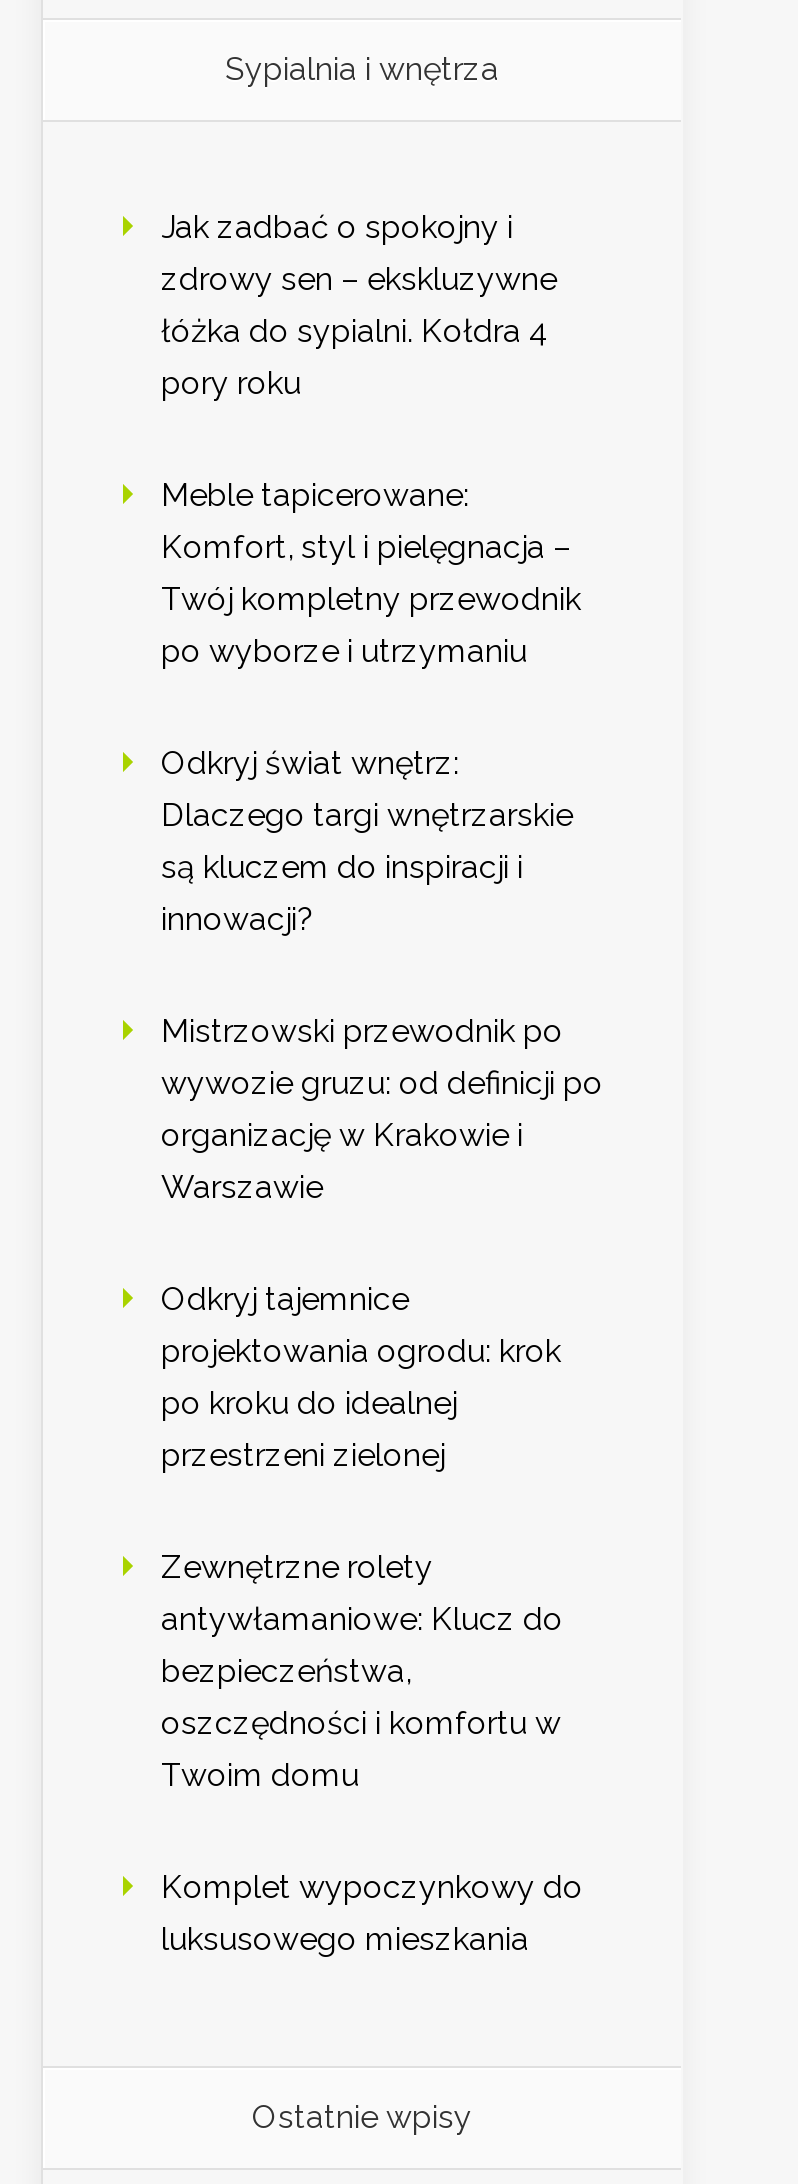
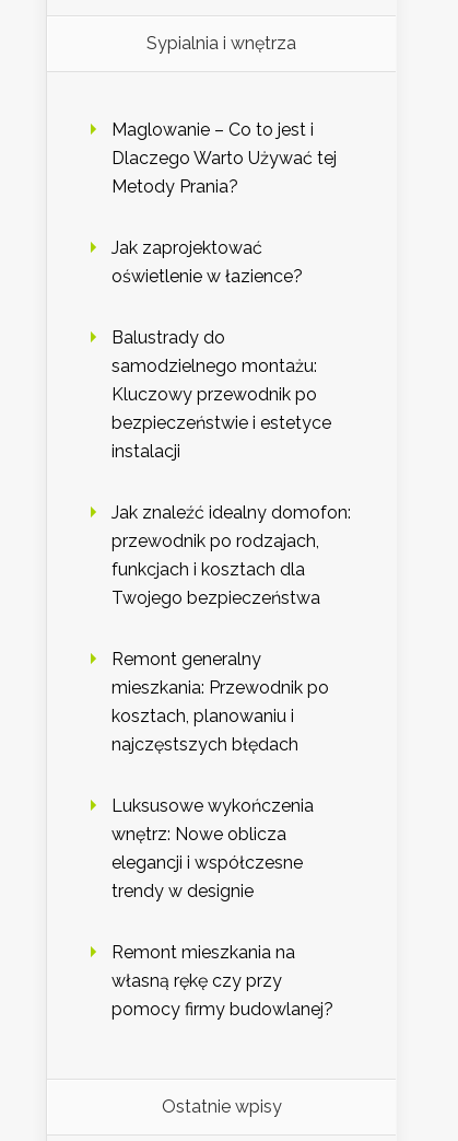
[161,207,557,401] Jak zadbać o spokojny i | zdrowy sen – ekskluzywne | łóżka do sypialni. Kołdra 4 | pory roku -> [111,119,337,196] Maglowanie – Co to jest i | Dlaczego Warto Używać tej | Metody Prania?
[161,475,581,669] Meble tapicerowane: | Komfort, styl i pielęgnacja – | Twój kompletny przewodnik | po wyborze i utrzymaniu -> [111,237,303,286] Jak zaprojektować | oświetlenie w łazience?
[161,743,573,937] Odkryj świat wnętrz: | Dlaczego targi wnętrzarskie | są kluczem do inspiracji i | innowacji? -> [111,327,331,461] Balustrady do | samodzielnego montażu: | Kluczowy przewodnik po | bezpieczeństwie i estetyce | instalacji
[161,1011,603,1205] Mistrzowski przewodnik po | wywozie gruzu: od definicji po | organizację w Krakowie i | Warszawie -> [111,502,351,608] Jak znaleźć idealny domofon: | przewodnik po rodzajach, | funkcjach i kosztach dla | Twojego bezpieczeństwa
[161,1279,561,1473] Odkryj tajemnice | projektowania ogrodu: krok | po kroku do idealnej | przestrzeni zielonej -> [111,648,329,754] Remont generalny | mieszkania: Przewodnik po | kosztach, planowaniu i | najczęstszych błędach
[161,1547,563,1793] Zewnętrzne rolety | antywłamaniowe: Klucz do | bezpieczeństwa, | oszczędności i komfortu w | Twoim domu -> [111,795,314,901] Luksusowe wykończenia | wnętrz: Nowe oblicza | elegancji i współczesne | trendy w designie
[161,1867,583,1957] Komplet wypoczynkowy do | luksusowego mieszkania -> [111,941,333,1019] Remont mieszkania na | własną rękę czy przy | pomocy firmy budowlanej?

